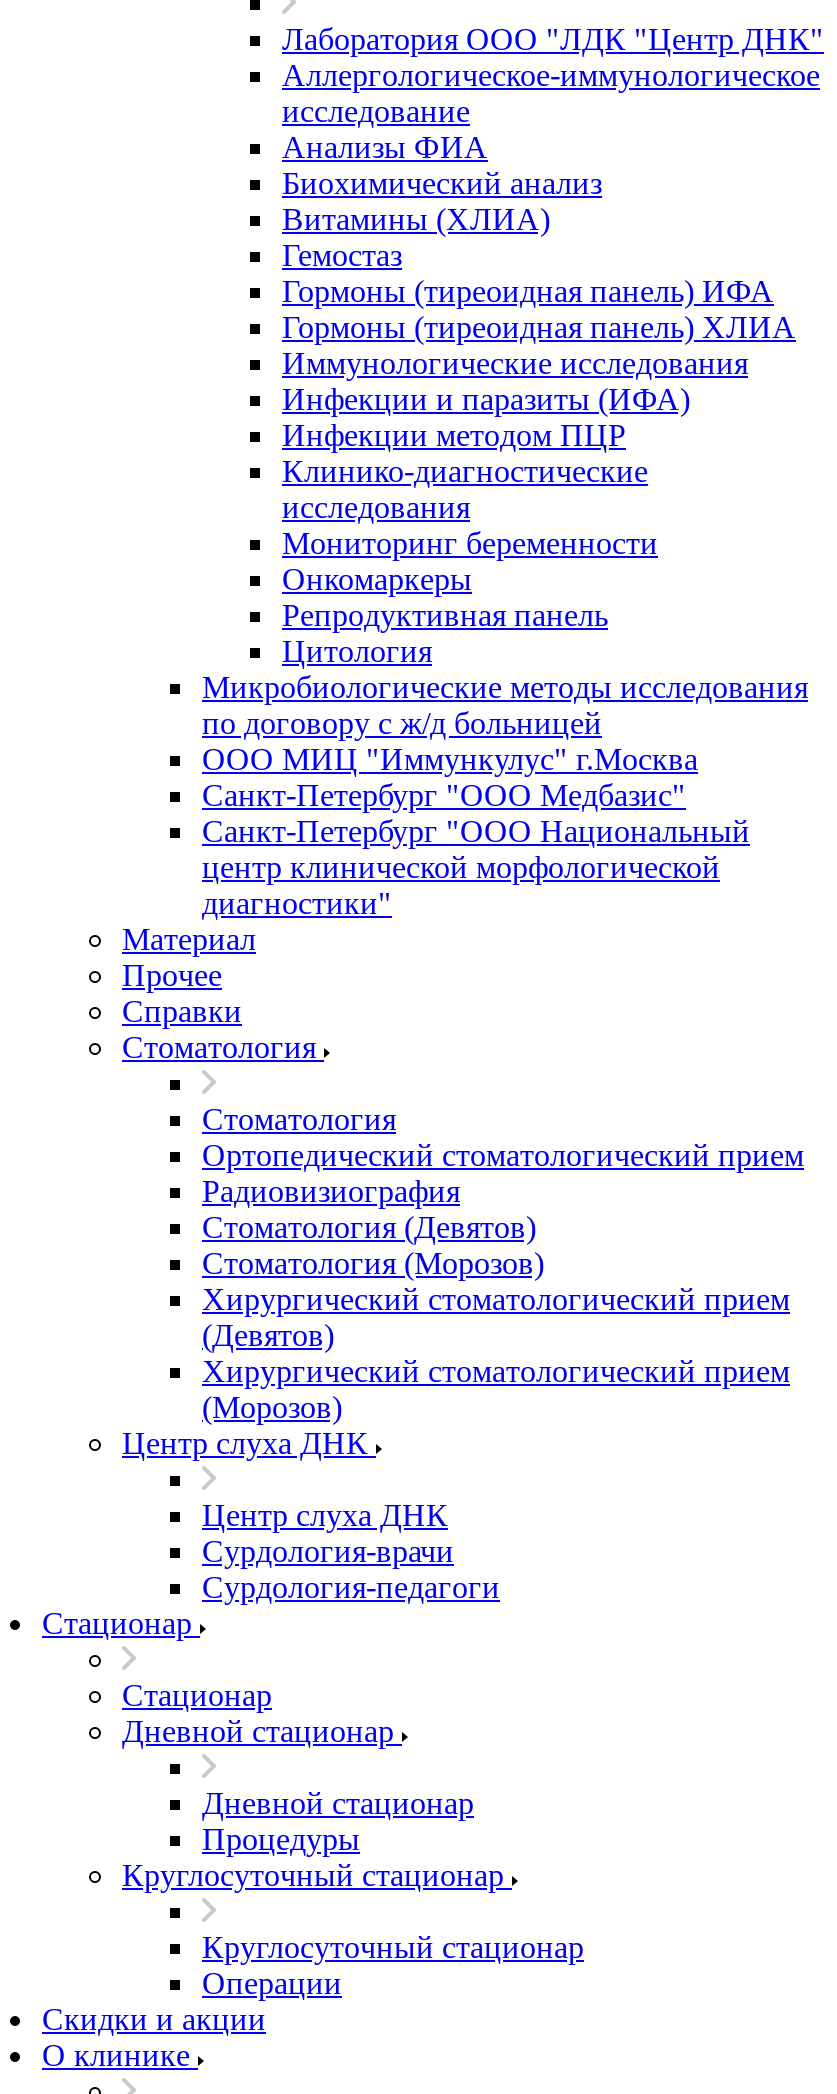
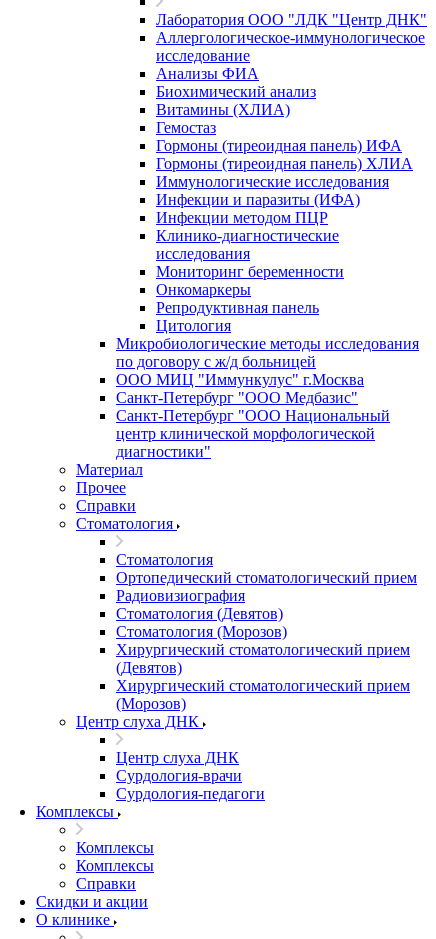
[42,1606,584,2000] Стационар | Стационар | Дневной стационар | Дневной стационар | Процедуры | Круглосуточный стационар | Круглосуточный стационар | Операции -> [36,803,154,892] Комплексы | Комплексы | Комплексы | Справки

